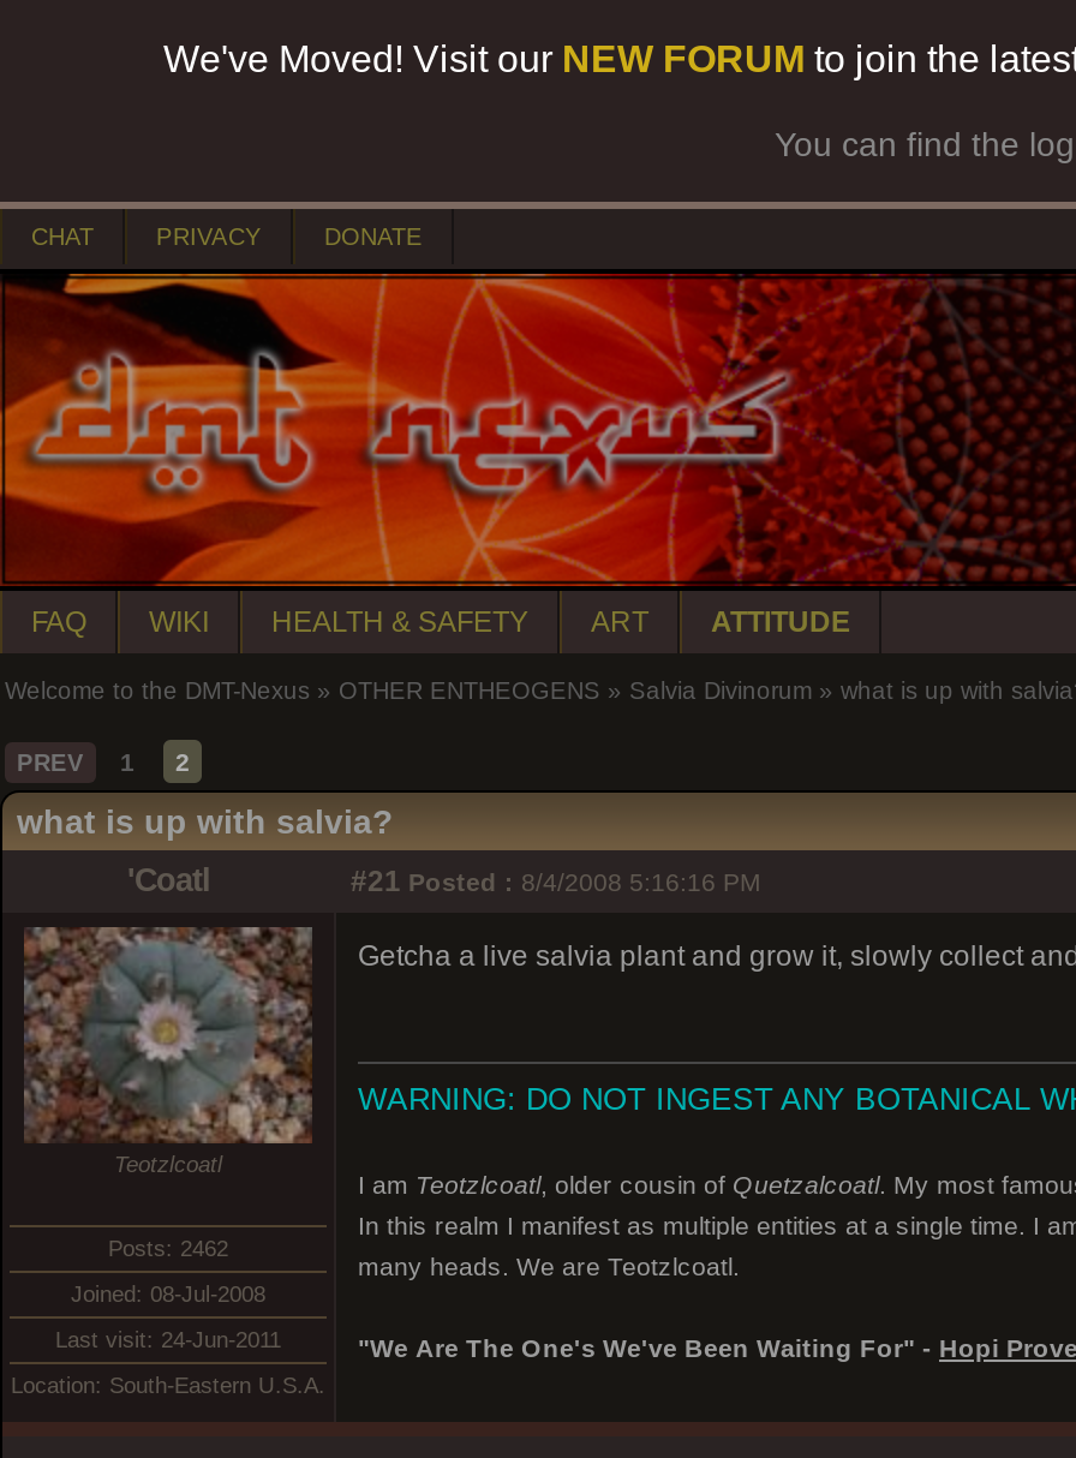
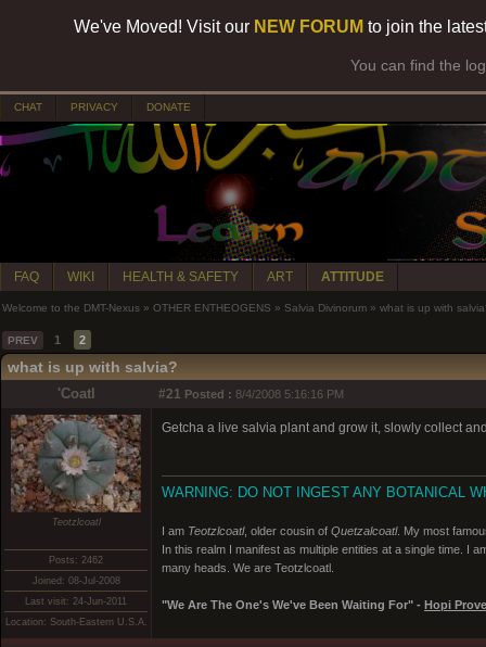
[7,271,1069,588] [image] -> [3,123,483,262] [image]

